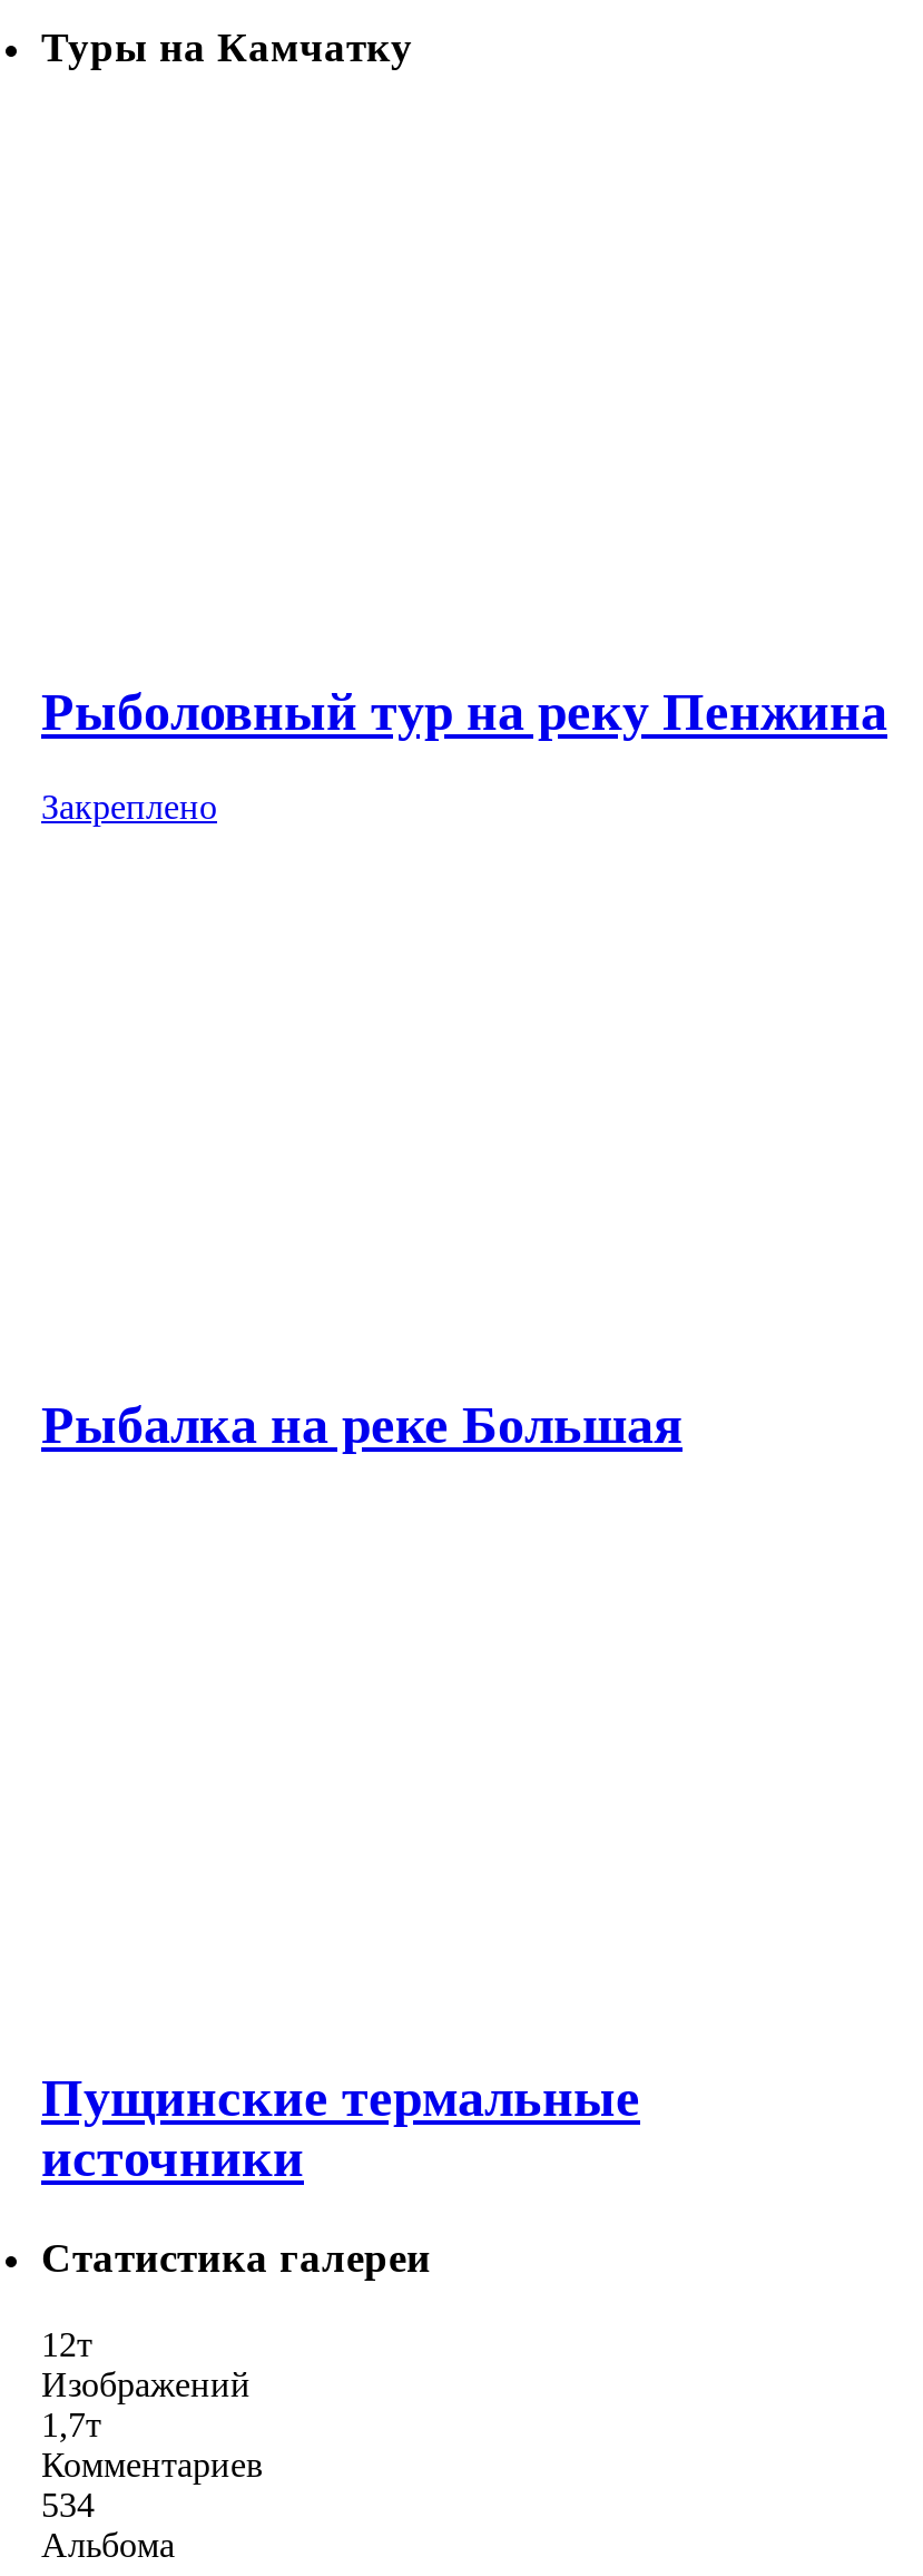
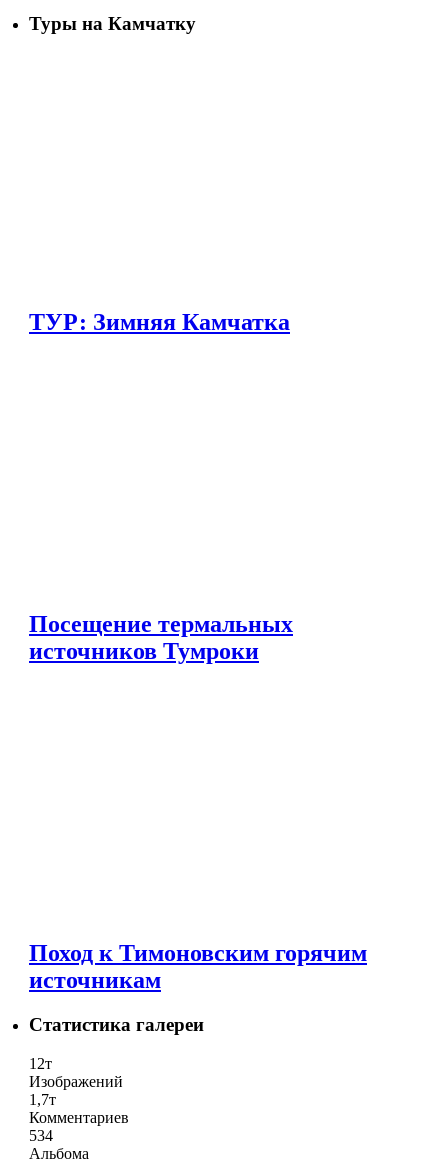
[41,683,887,826] Рыболовный тур на реку Пенжина | Закреплено -> [29,309,290,335] ТУР: Зимняя Камчатка
[41,1396,683,1454] Рыбалка на реке Большая -> [29,611,293,664] Посещение термальных | источников Тумроки
[41,2069,640,2187] Пущинские термальные | источники -> [29,940,367,993] Поход к Тимоновским горячим | источникам

